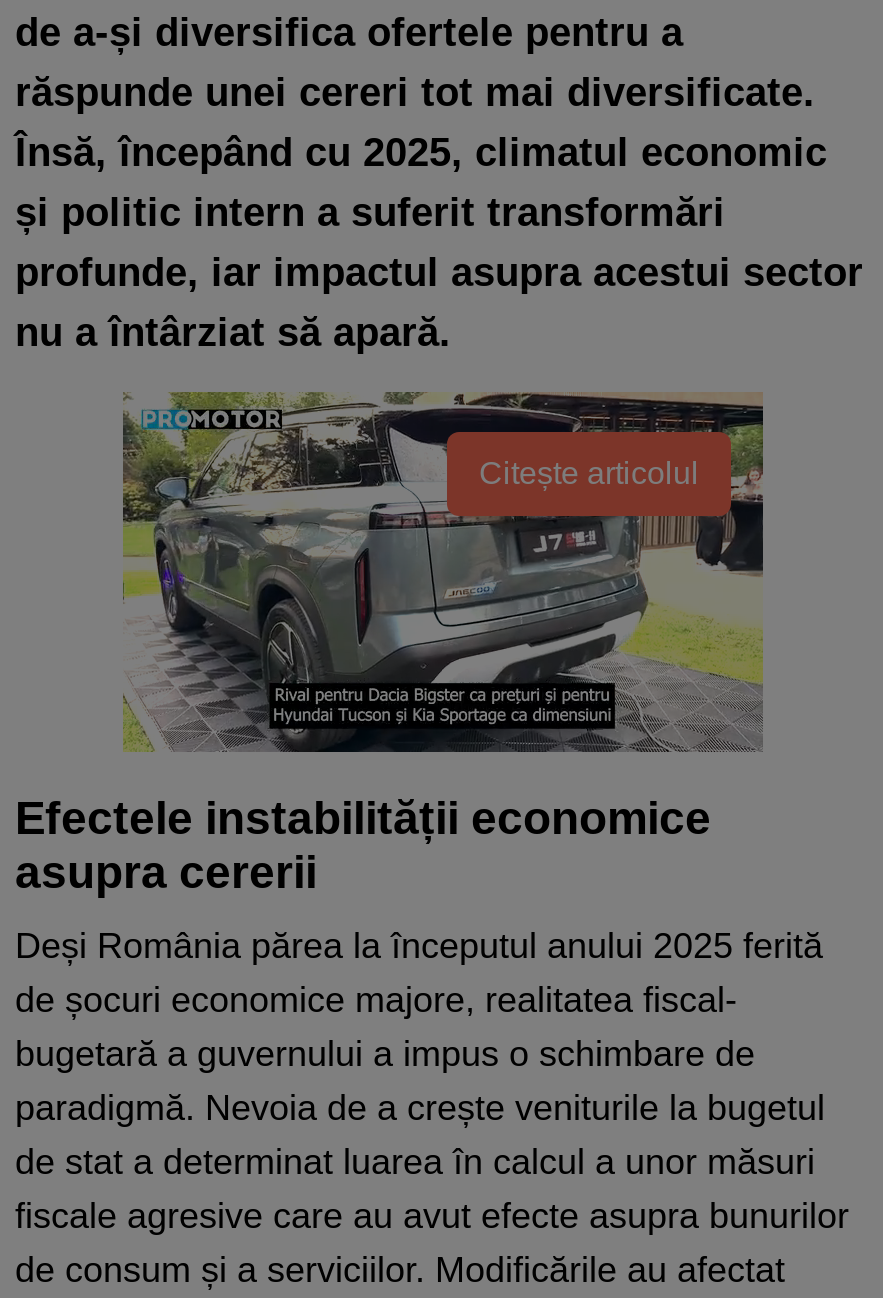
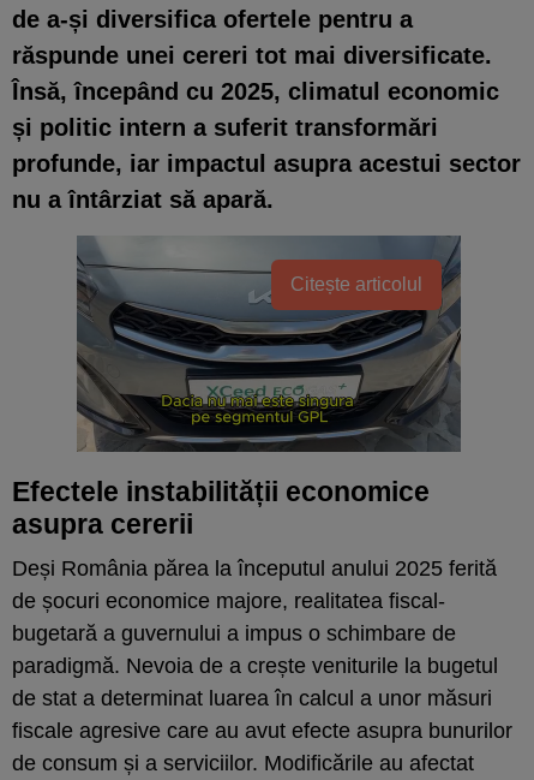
[121,390,765,752] [image] -> [76,234,462,453] [image]

